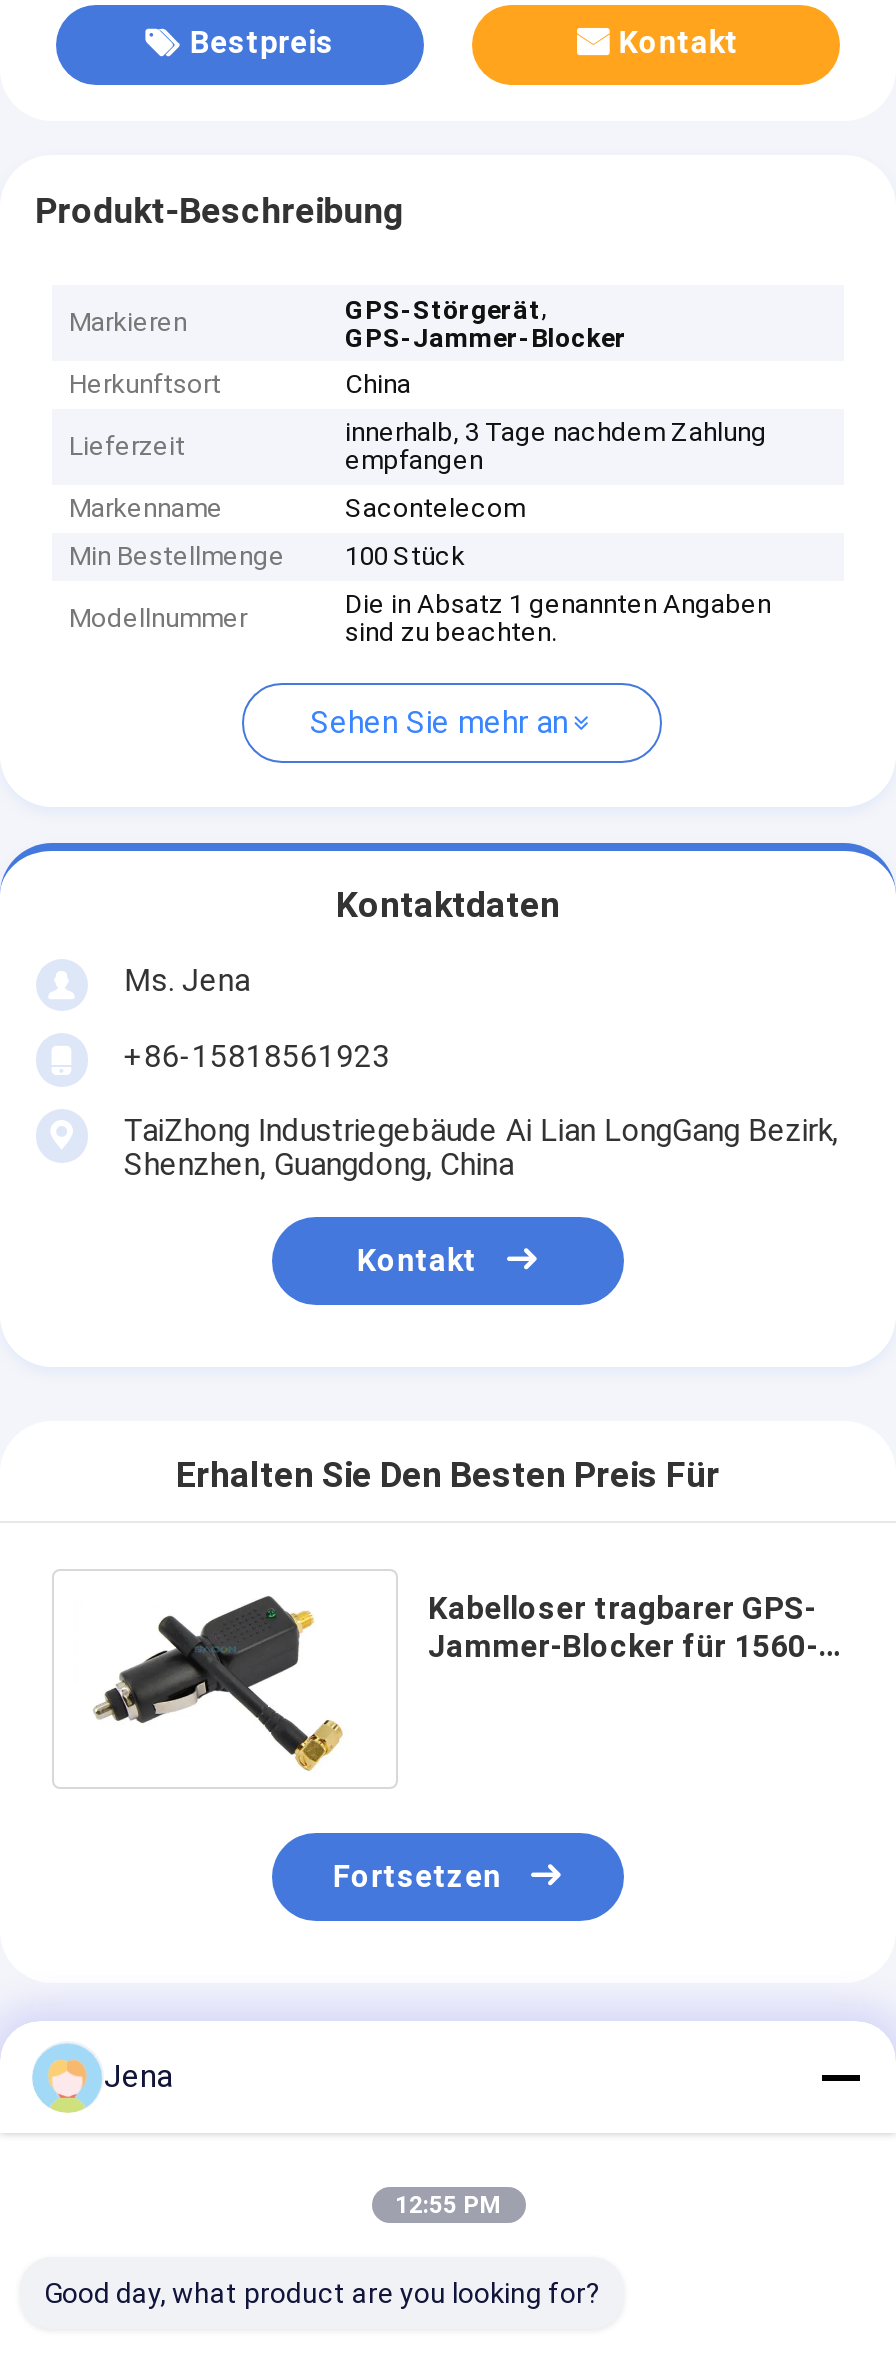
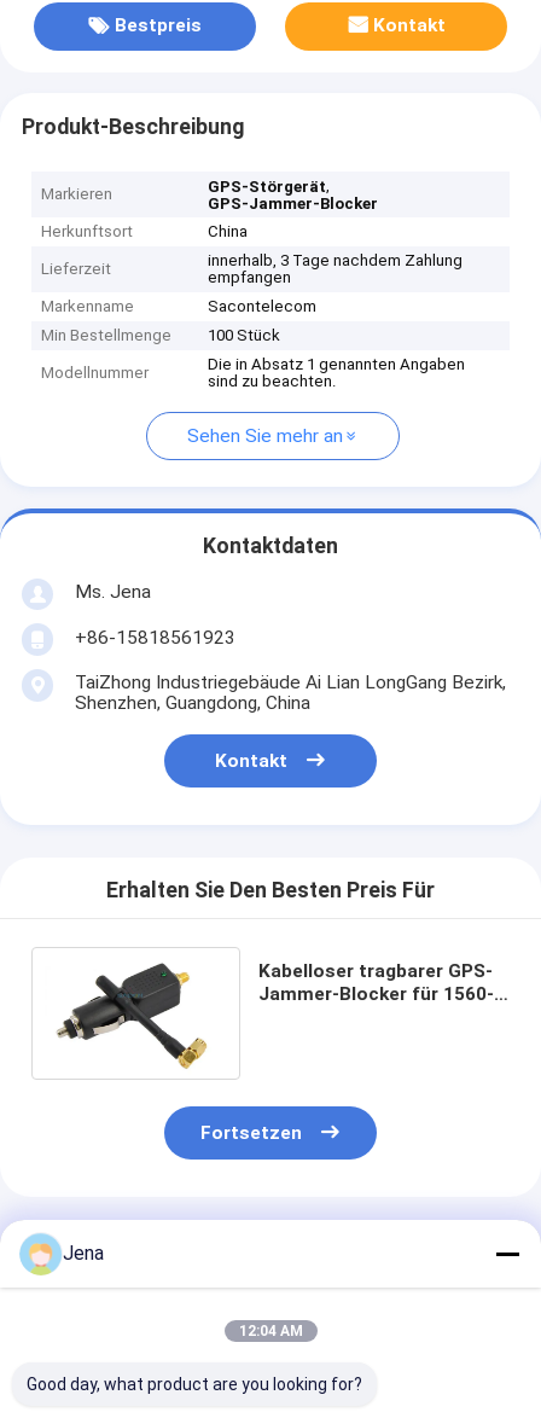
[395,2191,501,2219] 12:55 PM -> [238,1323,303,1339] 12:04 AM

